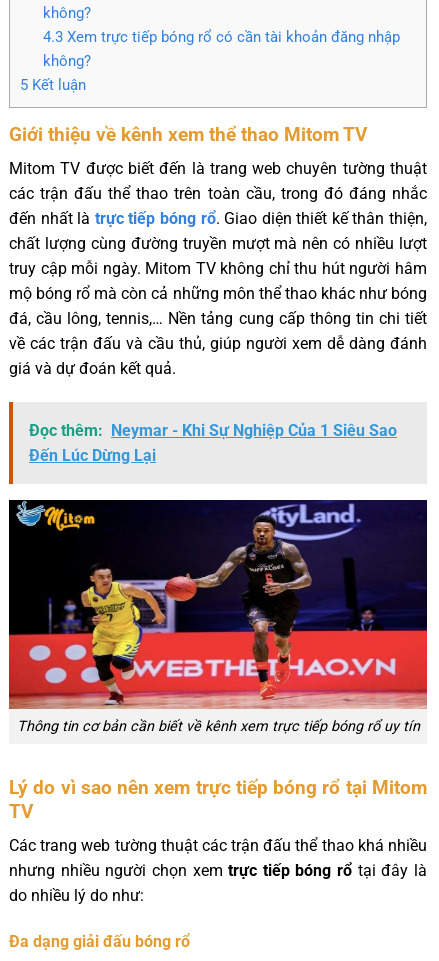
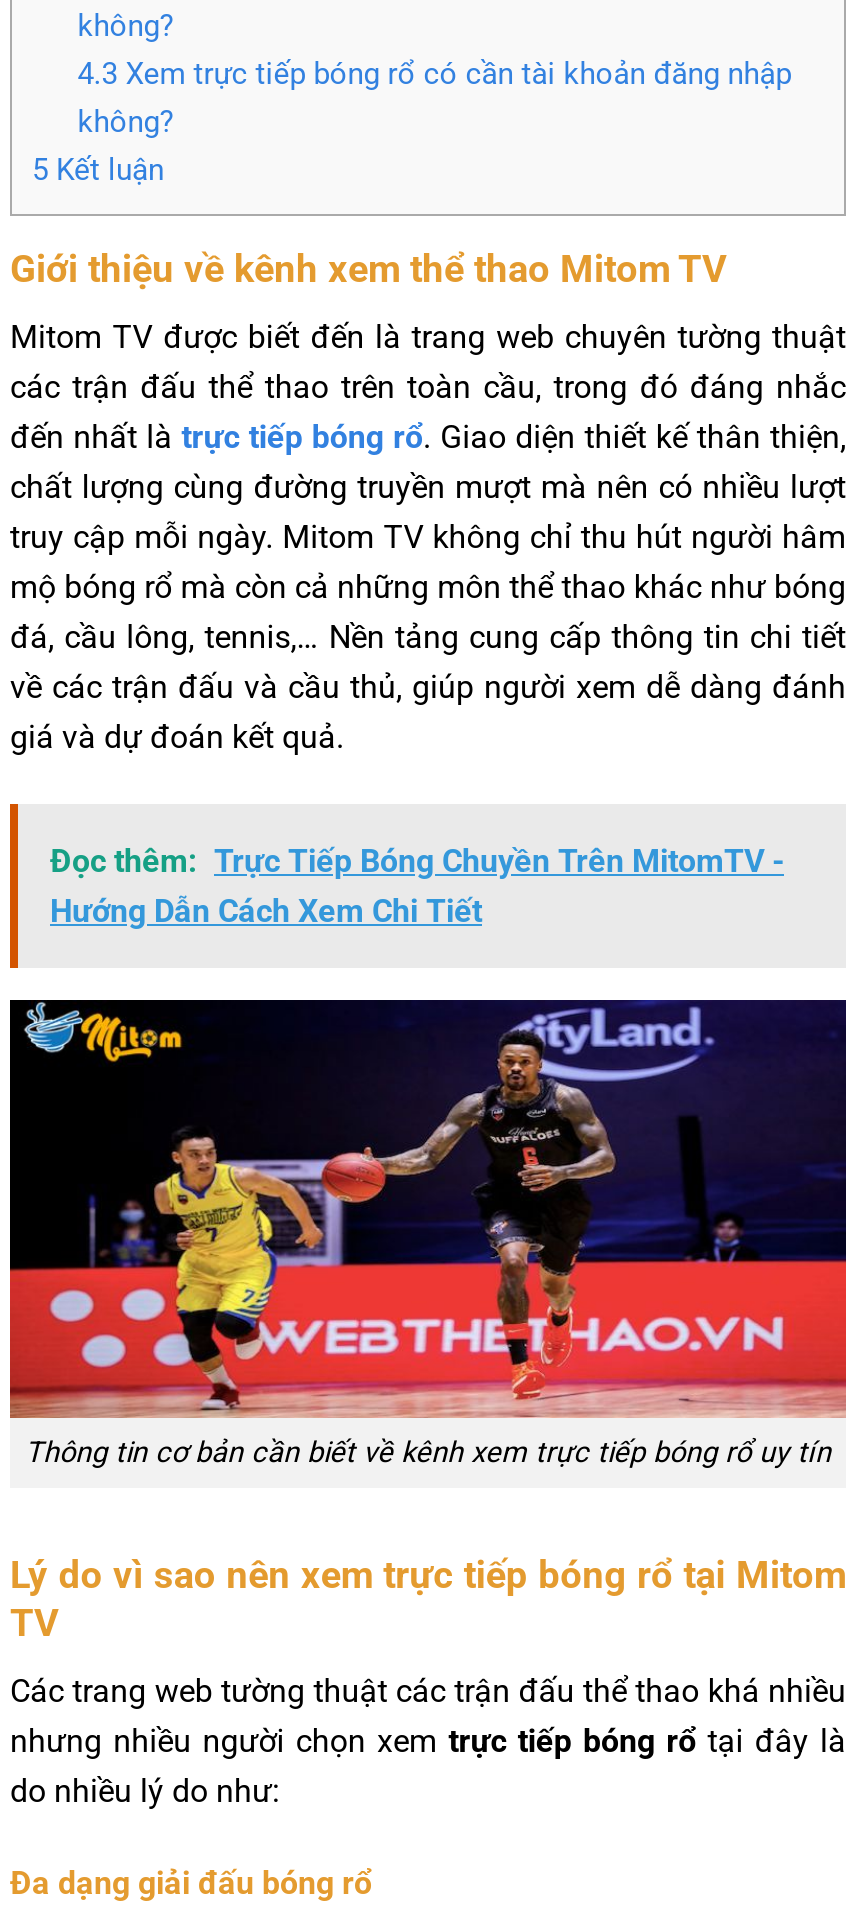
[29,421,397,465] Đọc thêm: Neymar - Khi Sự Nghiệp Của 1 Siêu Sao | Đến Lúc Dừng Lại -> [50,842,784,930] Đọc thêm: Trực Tiếp Bóng Chuyền Trên MitomTV - | Hướng Dẫn Cách Xem Chi Tiết

